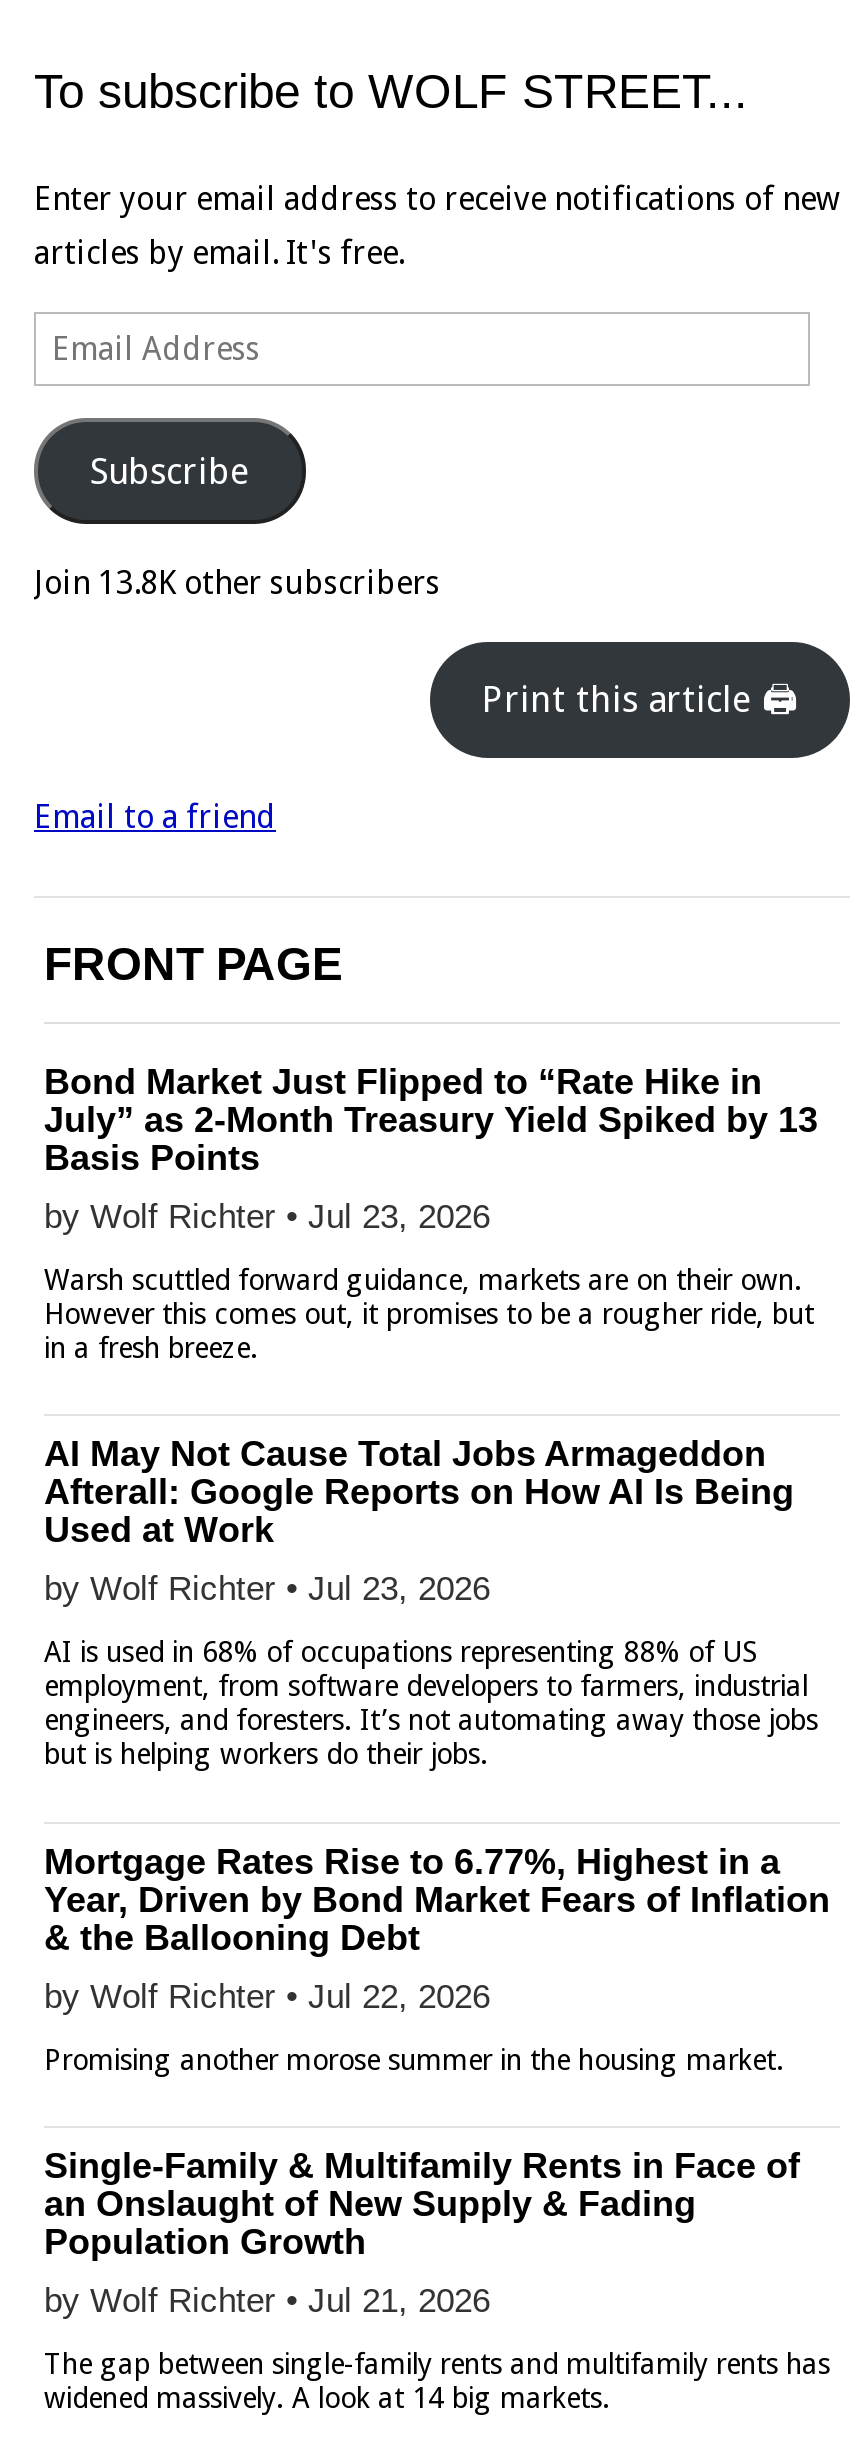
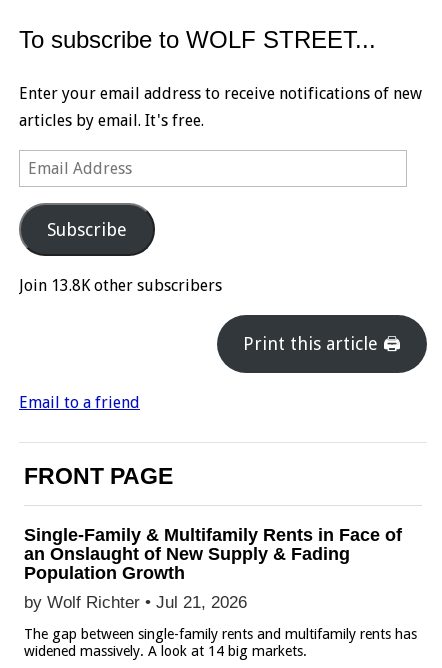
[44,1062,830,2075] Bond Market Just Flipped to “Rate Hike in | July” as 2-Month Treasury Yield Spiked by 13 | Basis Points | by Wolf Richter • Jul 23, 2026 | Warsh scuttled forward guidance, markets are on their own. | However this comes out, it promises to be a rougher ride, but | in a fresh breeze. | AI May Not Cause Total Jobs Armageddon | Afterall: Google Reports on How AI Is Being | Used at Work | by Wolf Richter • Jul 23, 2026 | AI is used in 68% of occupations representing 88% of US | employment, from software developers to farmers, industrial | engineers, and foresters. It’s not automating away those jobs | but is helping workers do their jobs. | Mortgage Rates Rise to 6.77%, Highest in a | Year, Driven by Bond Market Fears of Inflation | & the Ballooning Debt | by Wolf Richter • Jul 22, 2026 | Promising another morose summer in the housing market. -> none

